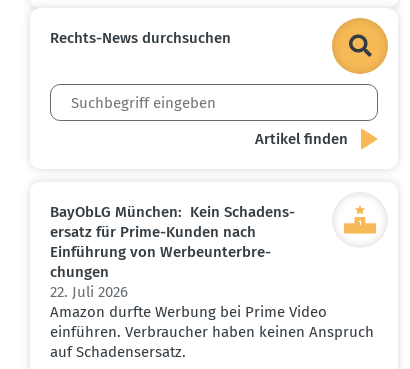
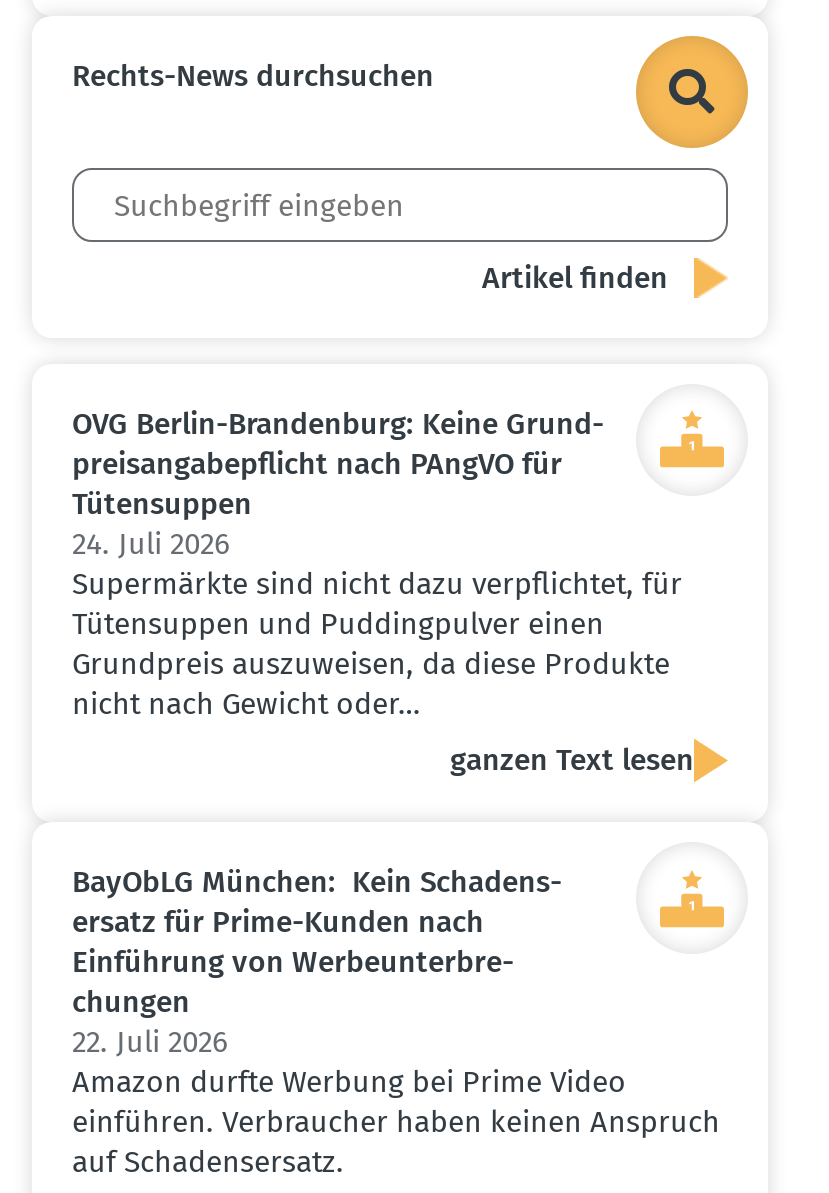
none -> [72,406,694,779] OVG Berlin-Brandenburg: Keine Grund | preisangabepflicht nach PAngVO für | Tütensuppen | 24. Juli 2026 | Supermärkte sind nicht dazu verpflichtet, für | Tütensuppen und Puddingpulver einen | Grundpreis auszuweisen, da diese Produkte | nicht nach Gewicht oder… | ganzen Text lesen

